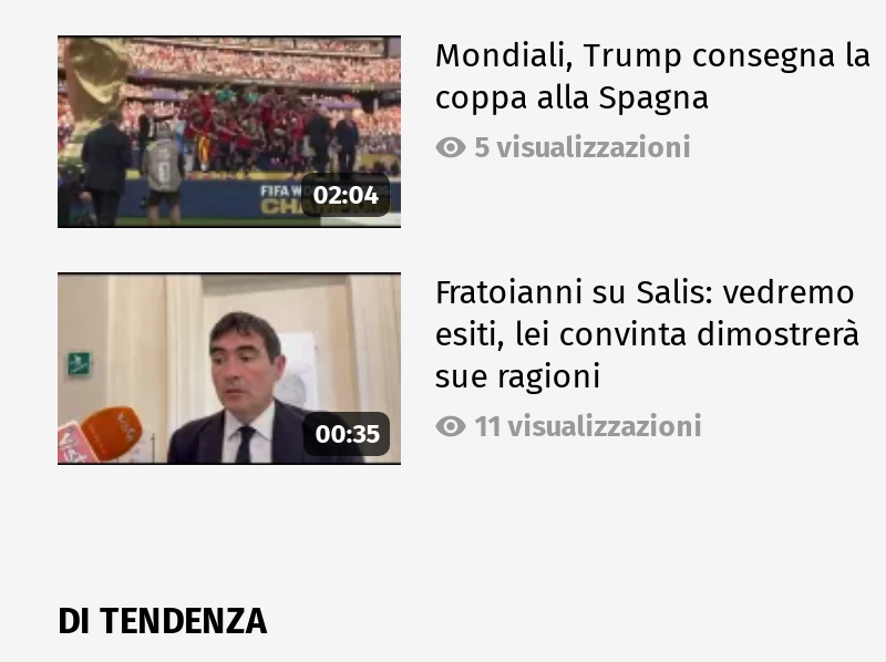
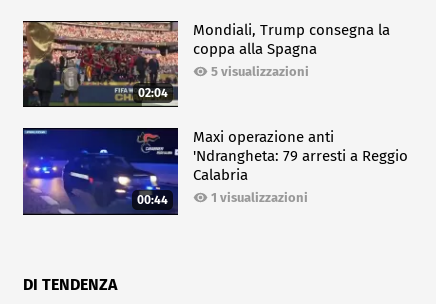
[55,269,403,468] [image] | 00:35 -> [22,127,179,216] [image] | 00:44
[435,273,860,444] Fratoianni su Salis: vedremo | esiti, lei convinta dimostrerà | sue ragioni | 11 visualizzazioni -> [193,128,408,205] Maxi operazione anti | 'Ndrangheta: 79 arresti a Reggio | Calabria | 1 visualizzazioni

